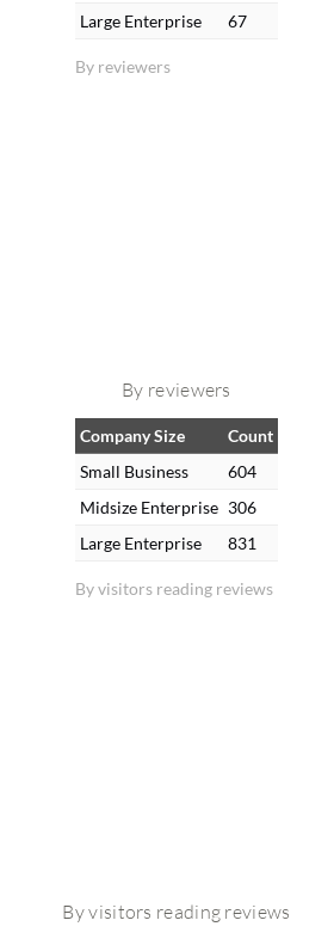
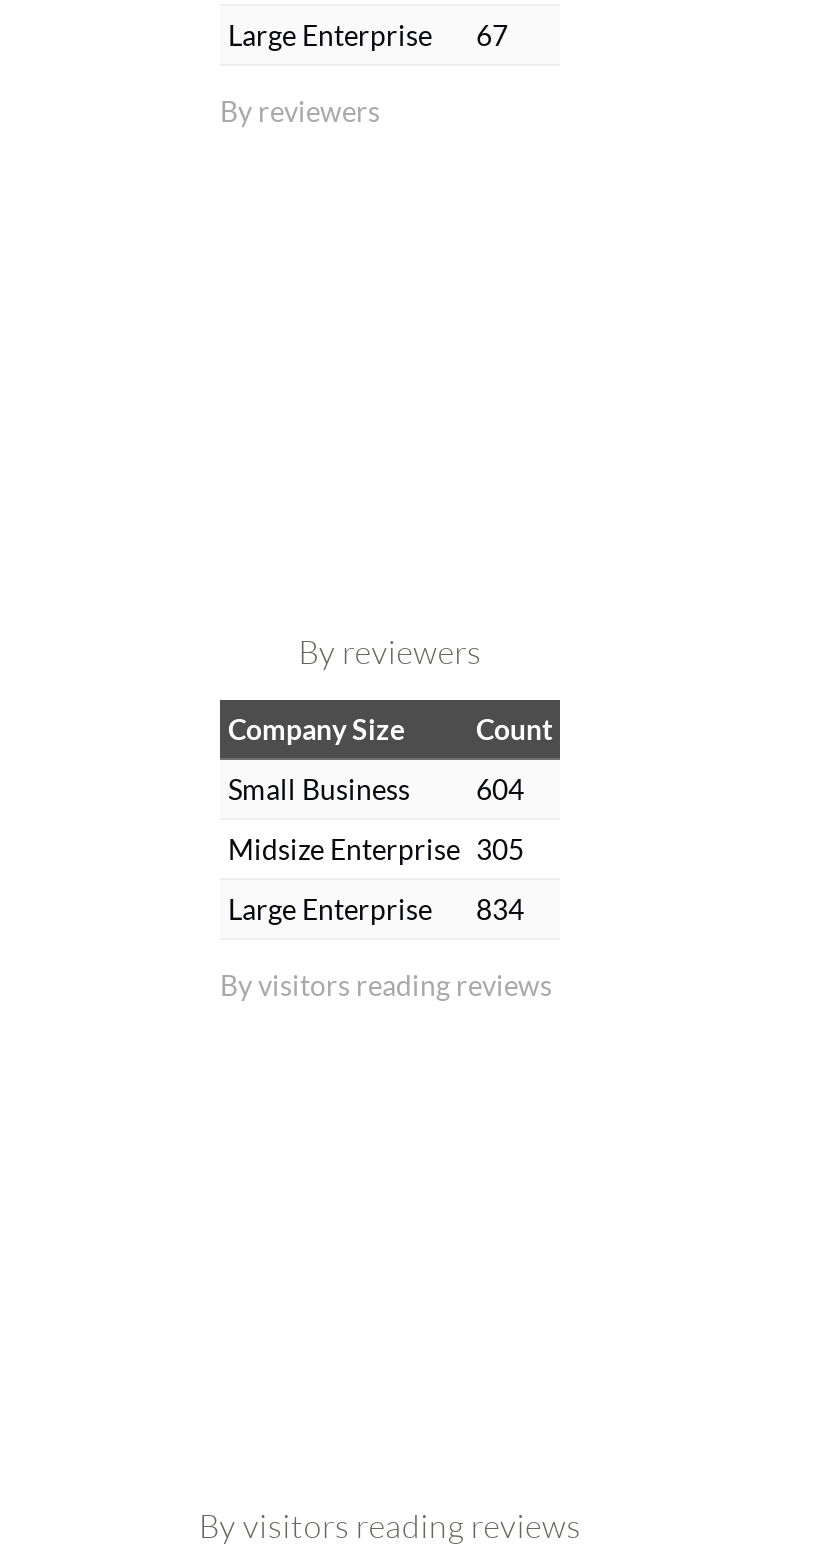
[80,497,256,518] Midsize Enterprise 306 -> [228,832,524,866] Midsize Enterprise 305
[80,533,256,553] Large Enterprise 831 -> [228,892,524,926] Large Enterprise 834

